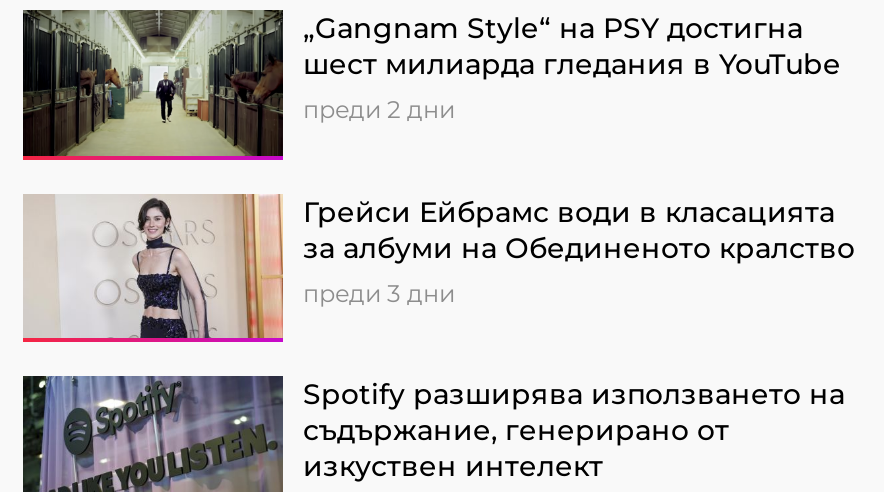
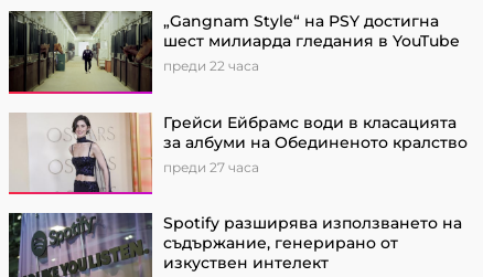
[303,94,455,124] преди 2 дни -> [163,57,259,74] преди 22 часа
[303,277,455,307] преди 3 дни -> [163,158,259,175] преди 27 часа

